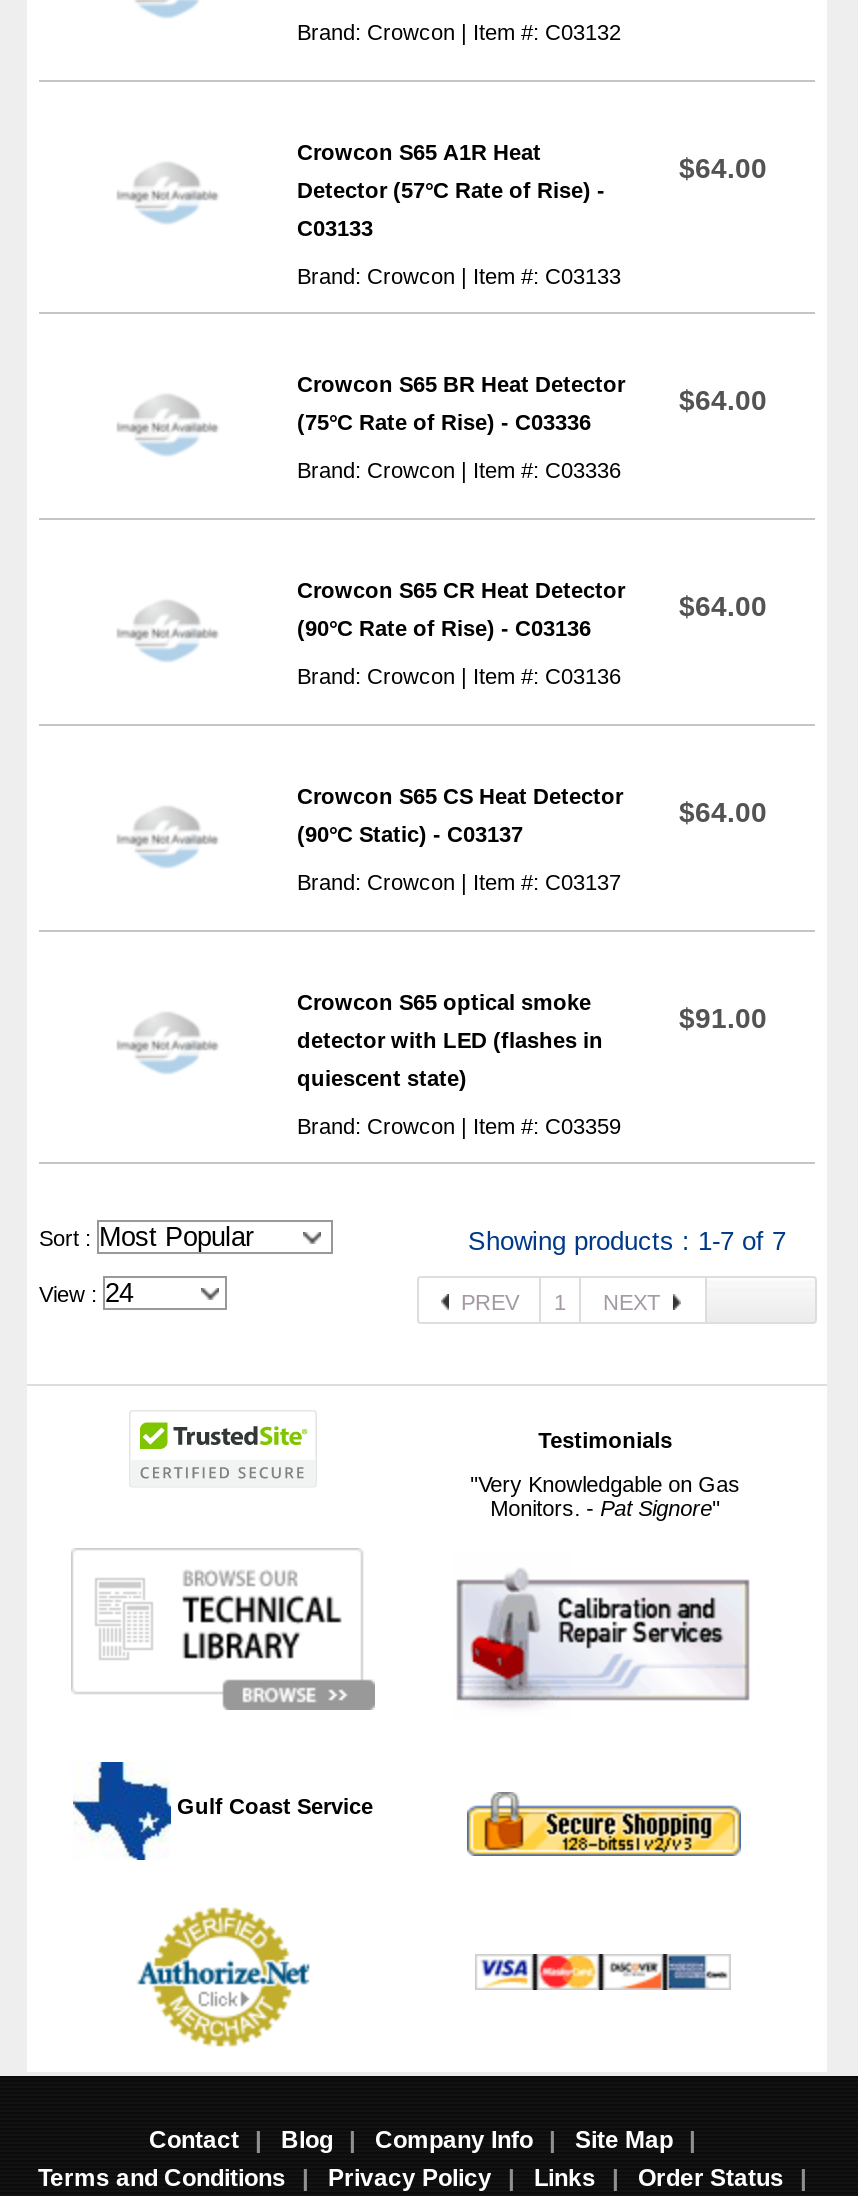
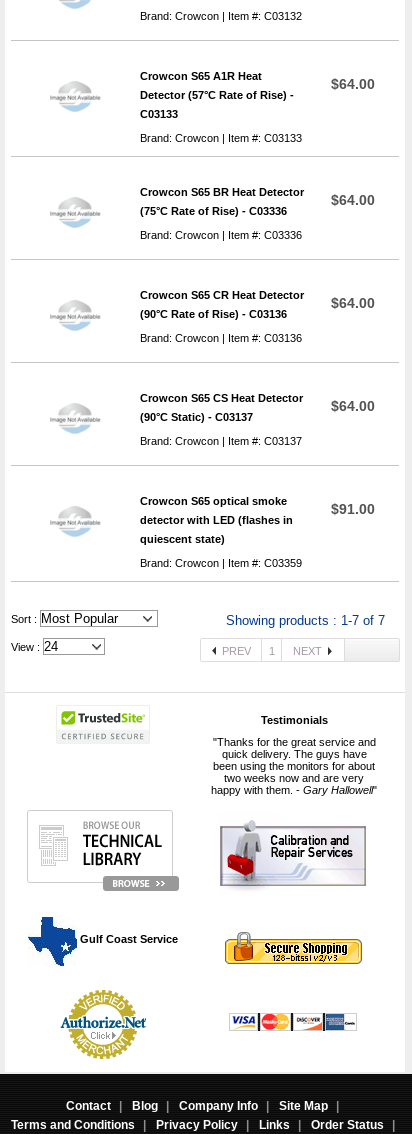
[470,1471,740,1519] "Very Knowledgable on Gas | Monitors. - Pat Signore" -> [211,736,377,796] "Thanks for the great service and | quick delivery. The guys have | been using the monitors for about | two weeks now and are very | happy with them. - Gary Hallowell"

